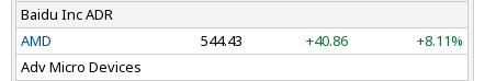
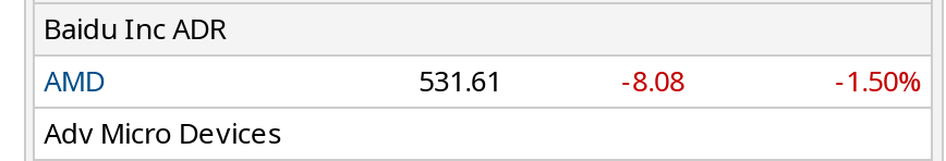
[201,31,243,50] 544.43 -> [419,61,502,100] 531.61
[306,31,348,50] +40.86 -> [621,61,685,100] -8.08
[417,31,463,50] +8.11% -> [835,61,922,100] -1.50%

